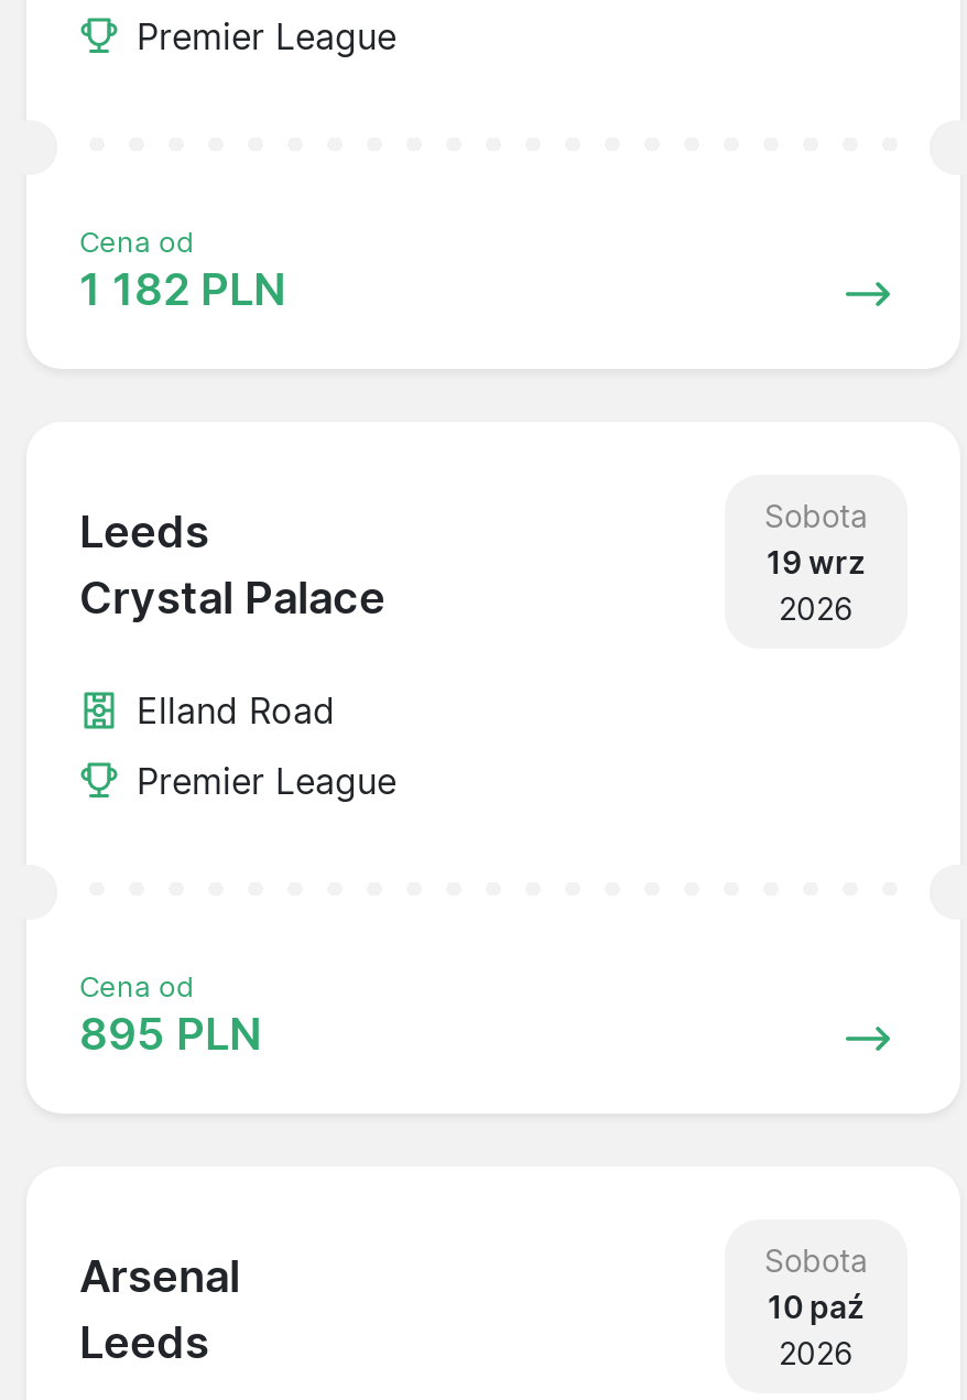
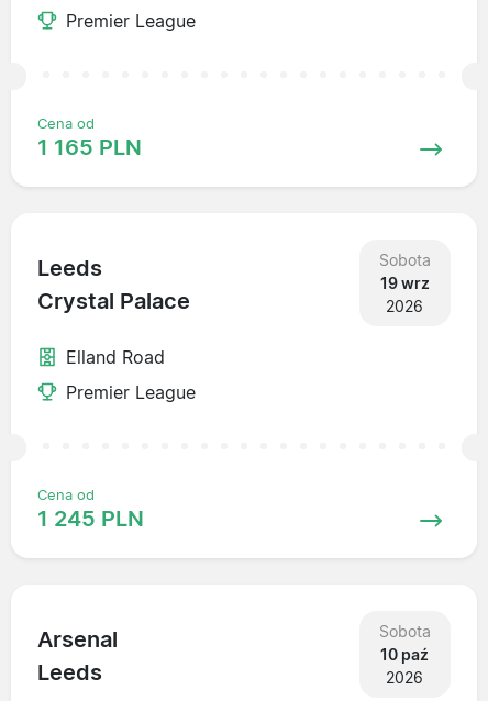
[79,262,286,315] 1 182 PLN -> [37,134,142,160] 1 165 PLN
[79,1007,262,1060] 895 PLN -> [37,505,144,531] 1 245 PLN

